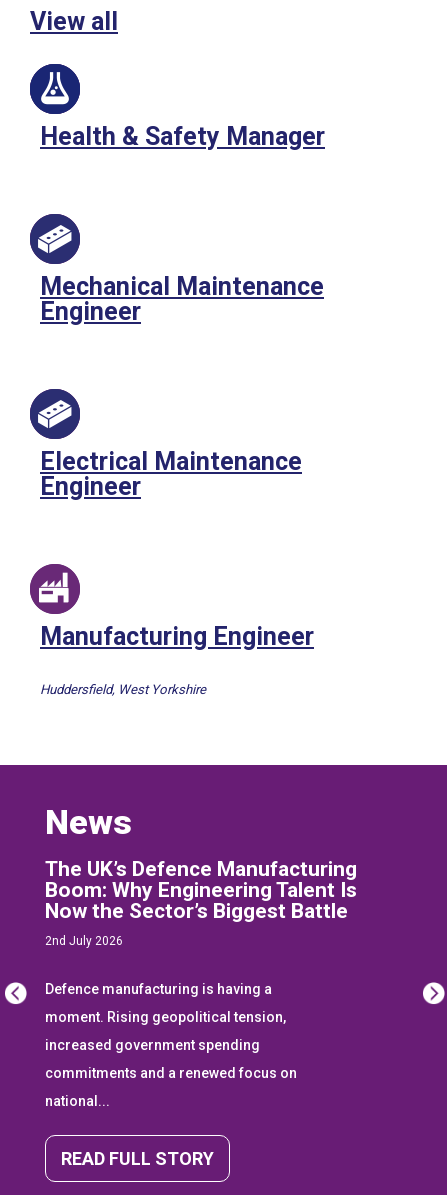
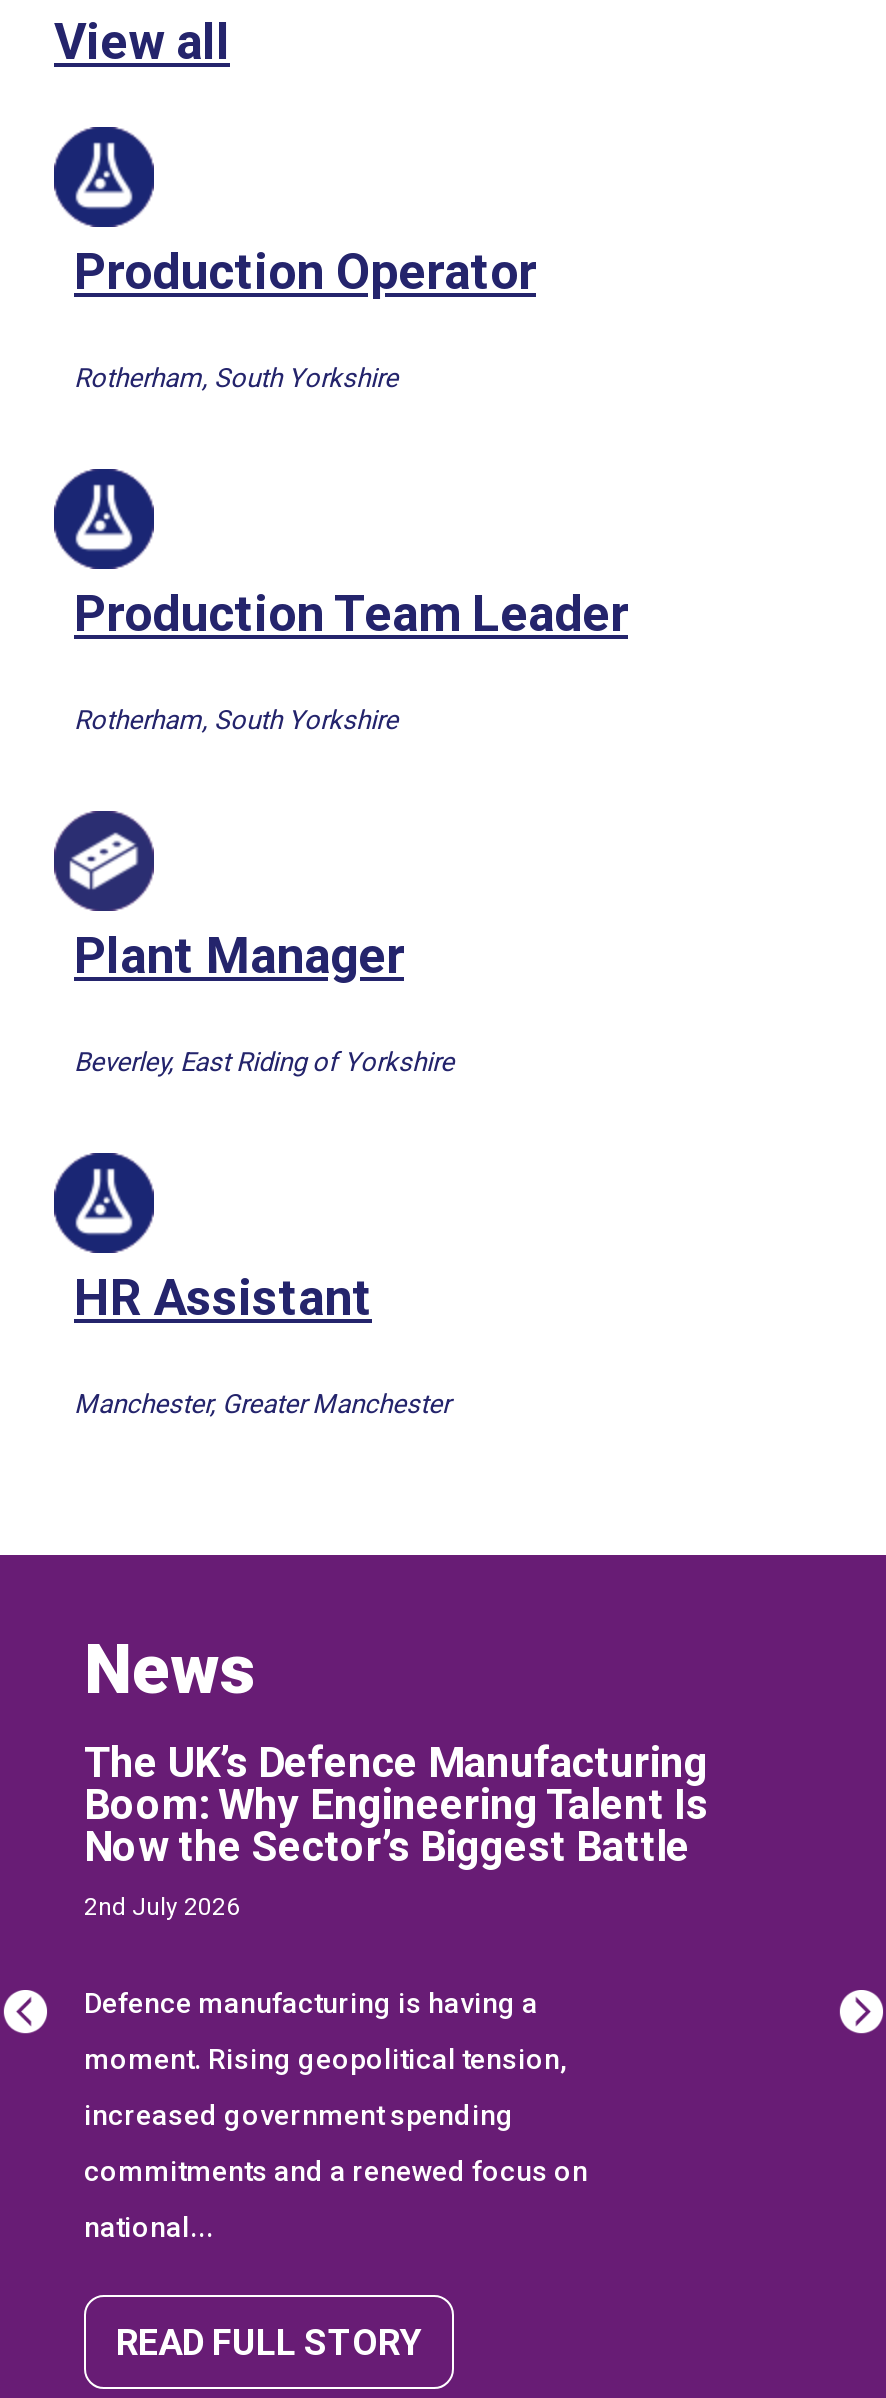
[40,122,325,151] Health & Safety Manager -> [74,243,536,393] Production Operator | Rotherham, South Yorkshire
[29,213,324,326] [image] | Mechanical Maintenance | Engineer -> [52,453,628,735] [image] | Production Team Leader | Rotherham, South Yorkshire
[30,388,302,501] [image] | Electrical Maintenance | Engineer -> [54,803,454,1077] [image] | Plant Manager | Beverley, East Riding of Yorkshire
[30,564,314,697] [image] | Manufacturing Engineer | Huddersfield, West Yorkshire -> [54,1153,450,1419] [image] | HR Assistant | Manchester, Greater Manchester

